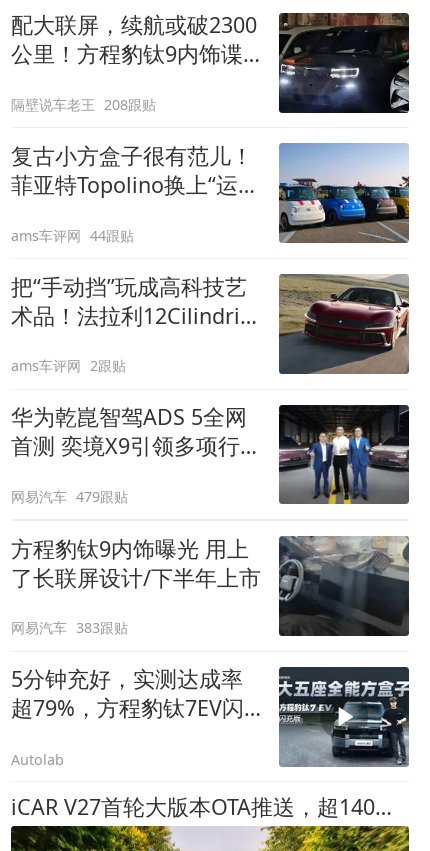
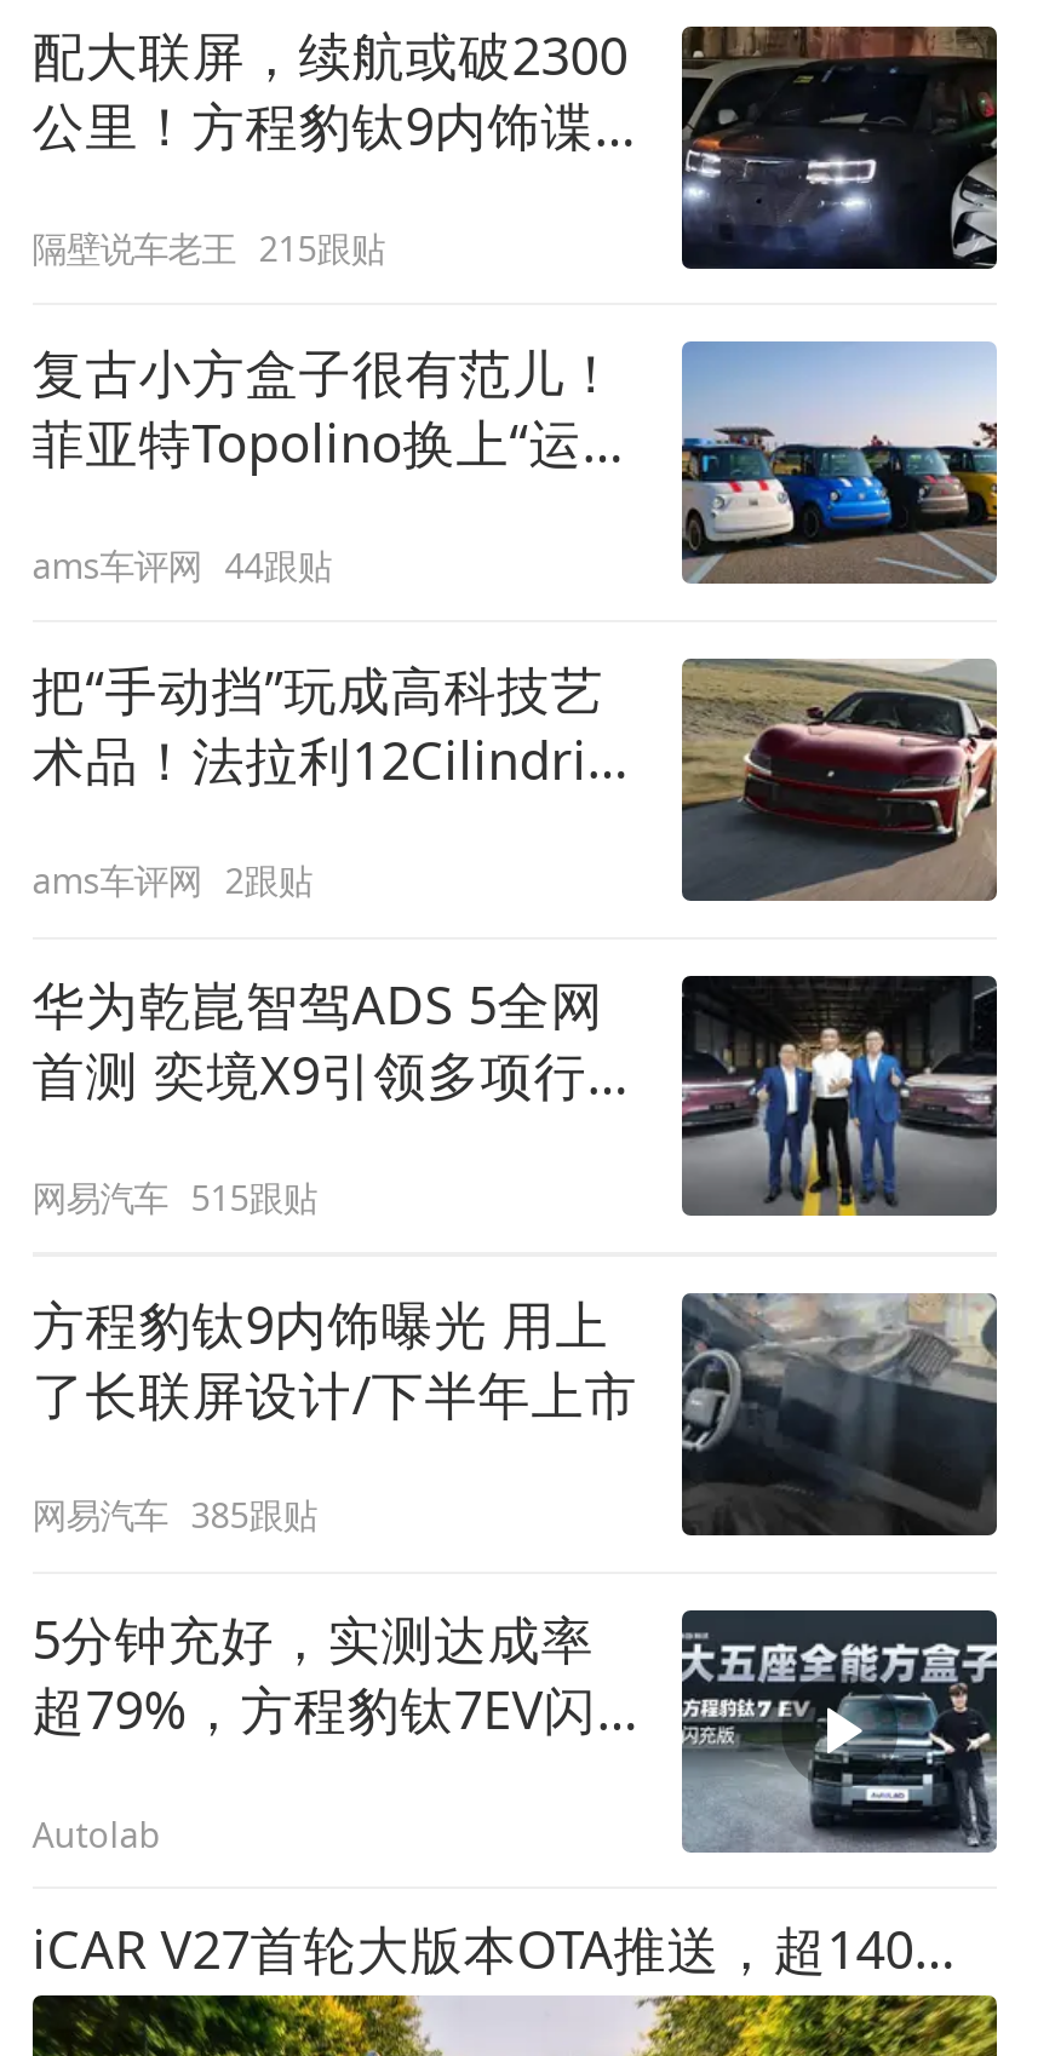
[11,95,156,114] 隔壁说车老王 208跟贴 -> [32,225,385,271] 隔壁说车老王 215跟贴
[11,487,128,506] 网易汽车 479跟贴 -> [32,1174,317,1220] 网易汽车 515跟贴
[11,618,128,637] 网易汽车 383跟贴 -> [32,1492,317,1538] 网易汽车 385跟贴

